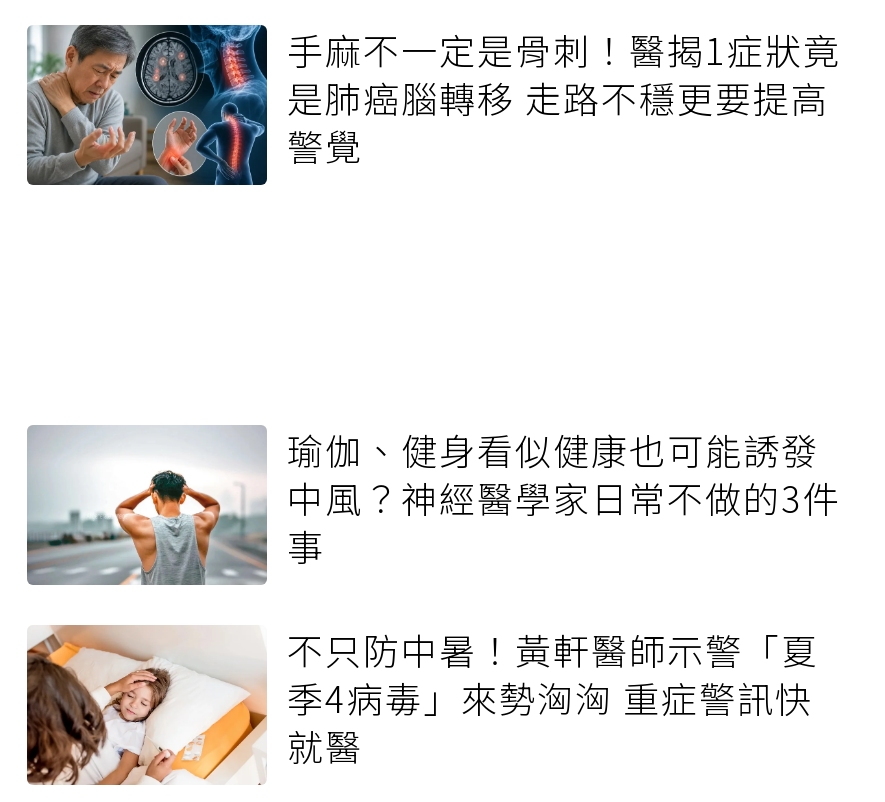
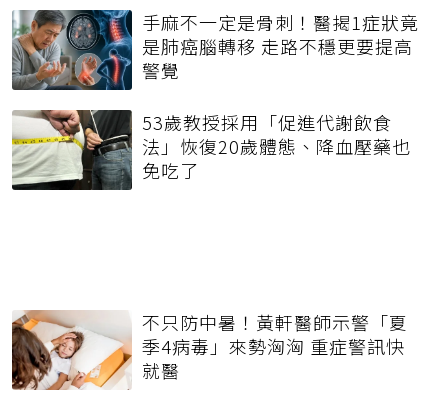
none -> [11,109,131,191] [image]
[25,424,259,588] [image] -> none
[287,424,841,572] 瑜伽、健身看似健康也可能誘發 | 中風？神經醫學家日常不做的3件 | 事 -> [142,109,411,183] 53歲教授採用「促進代謝飲食 | 法」恢復20歲體態、降血壓藥也 | 免吃了

